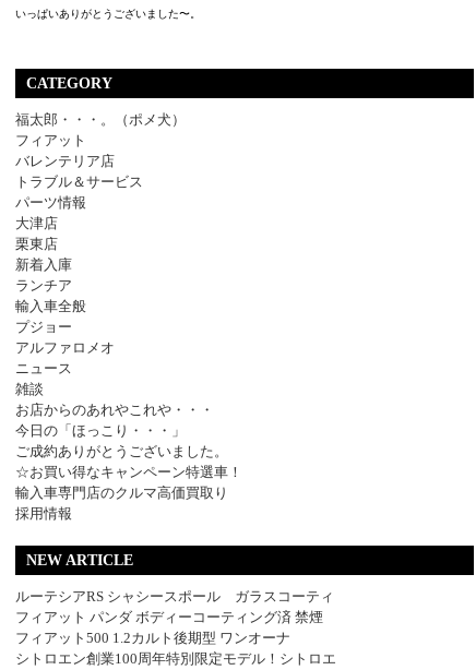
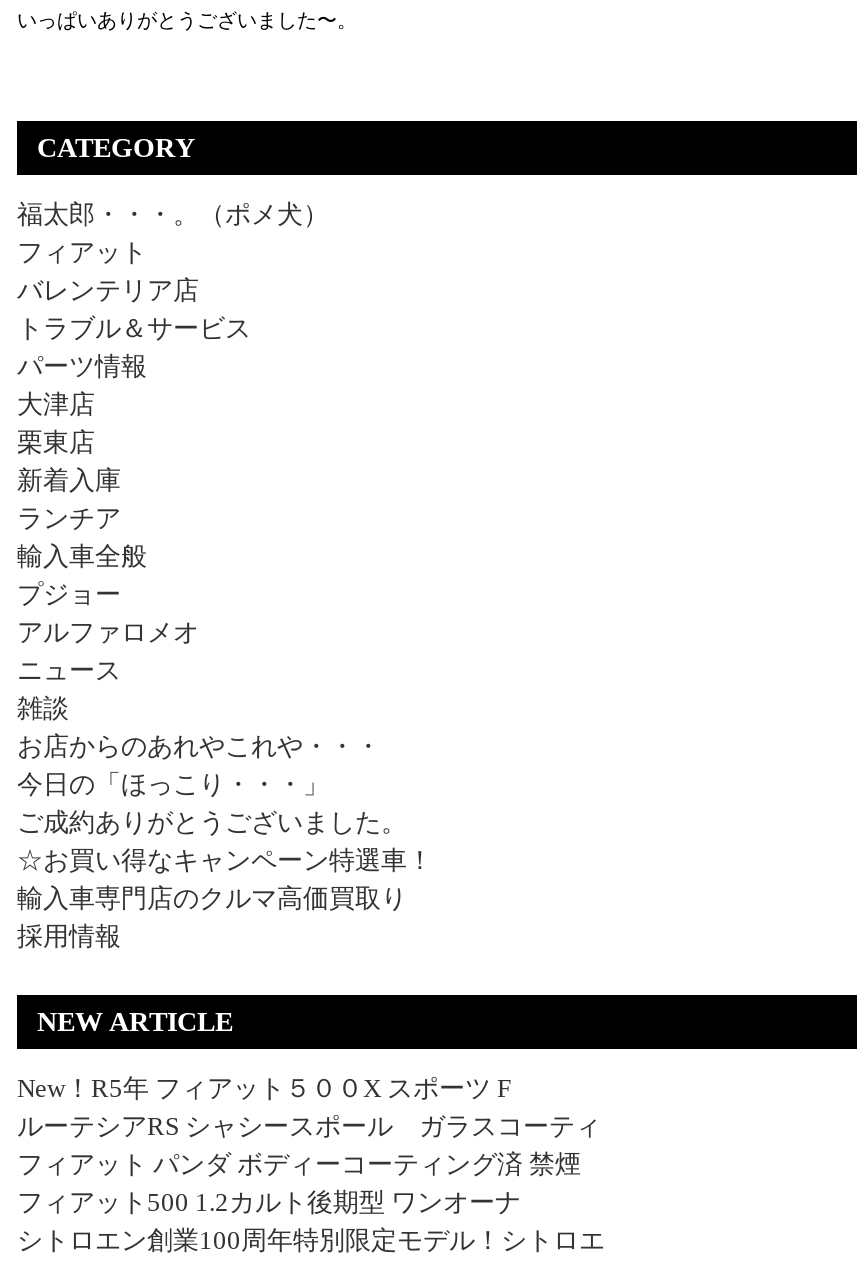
none -> [17,1073,511,1103] New！R5年 フィアット５００X スポーツ F

